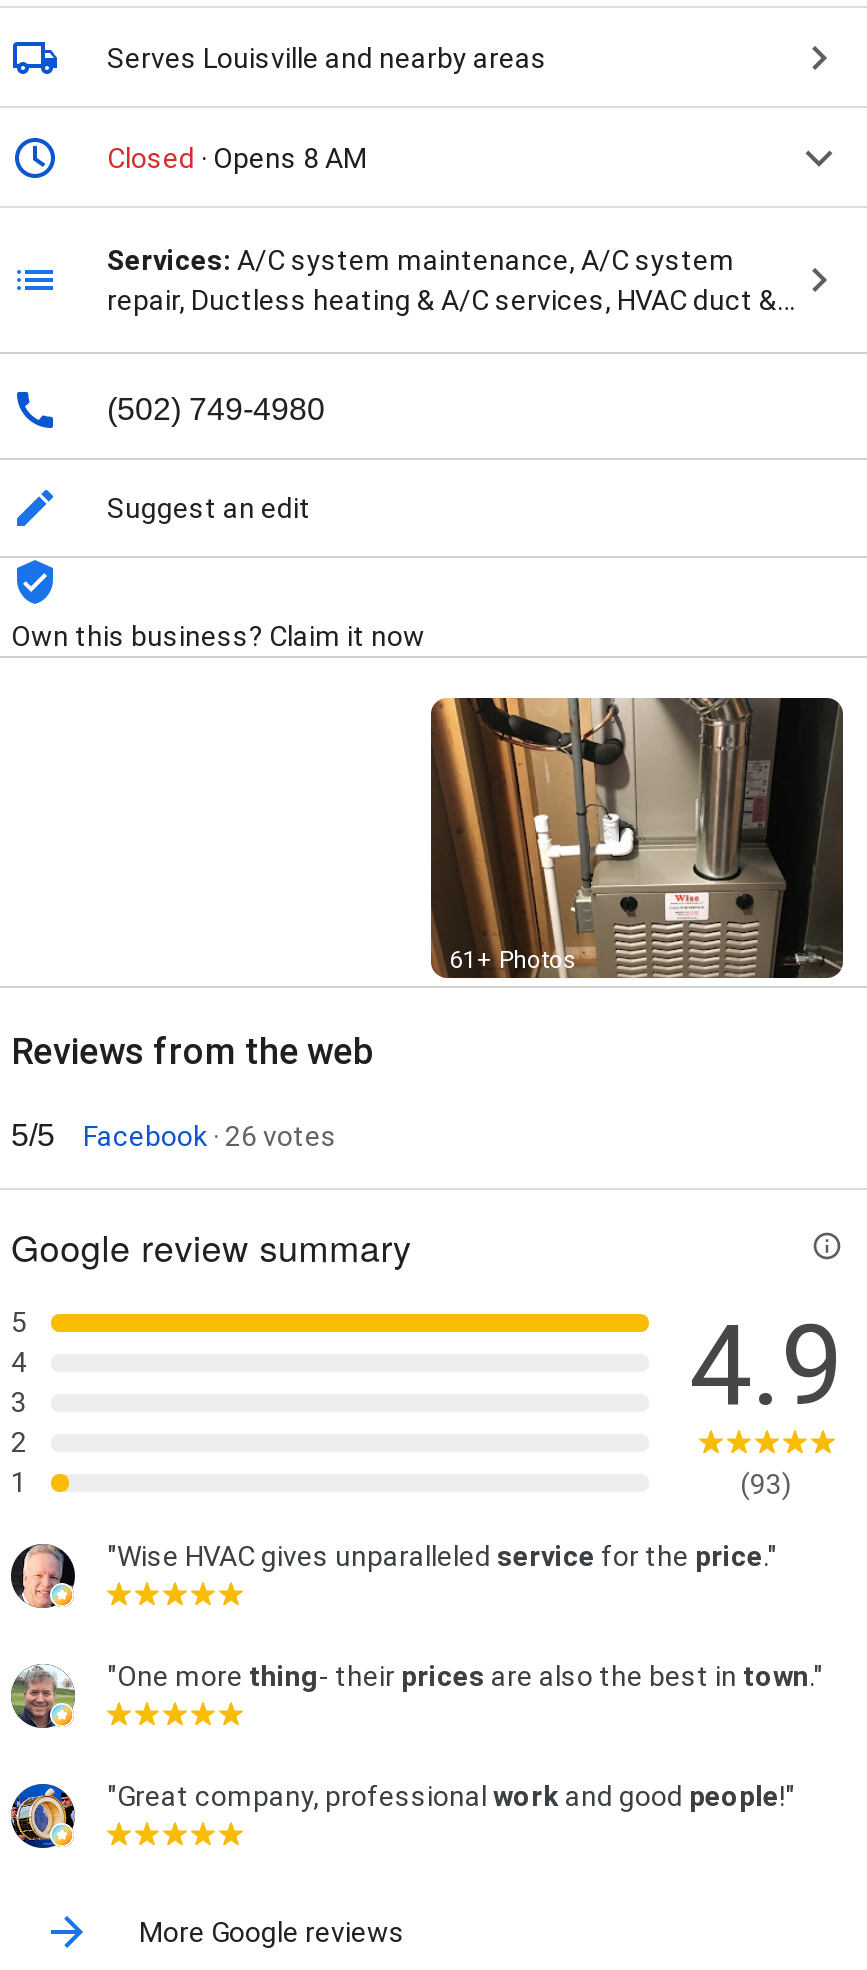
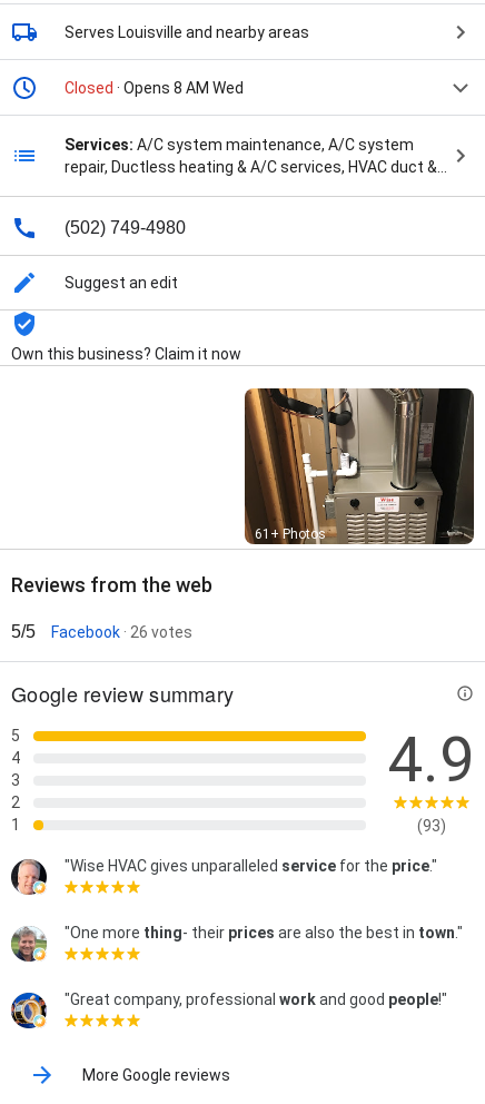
[107,142,367,174] Closed · Opens 8 AM -> [65,79,244,97] Closed · Opens 8 AM Wed

